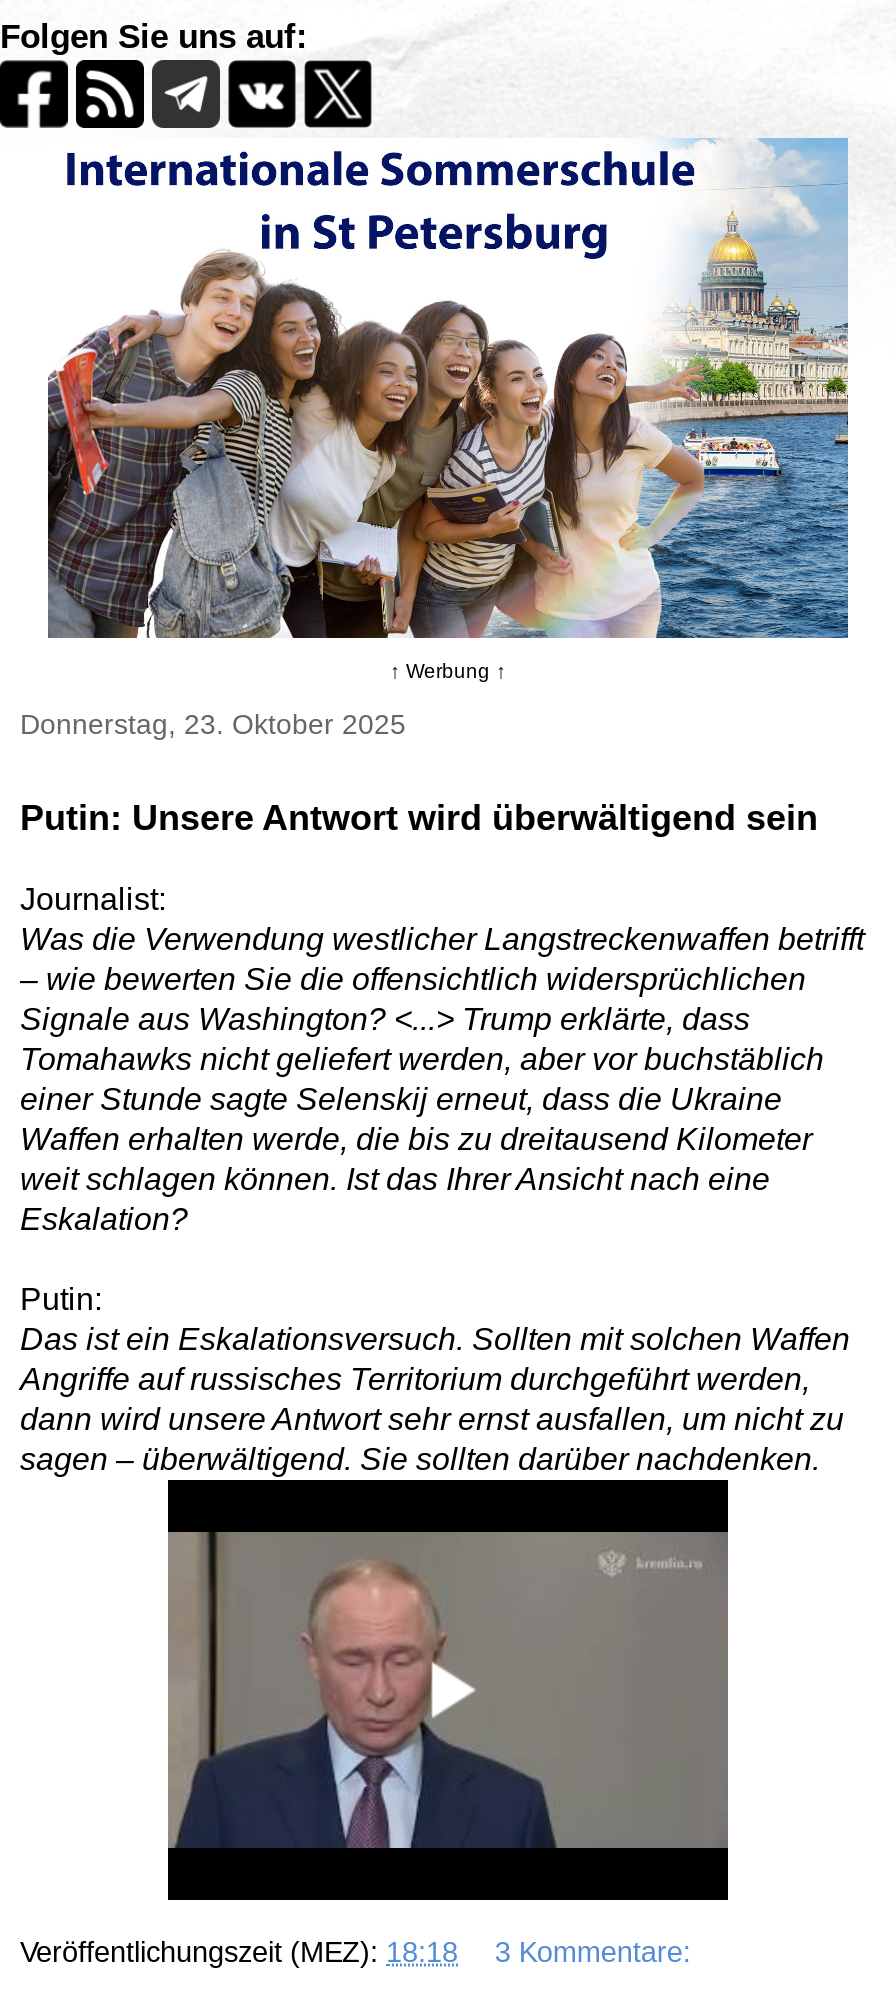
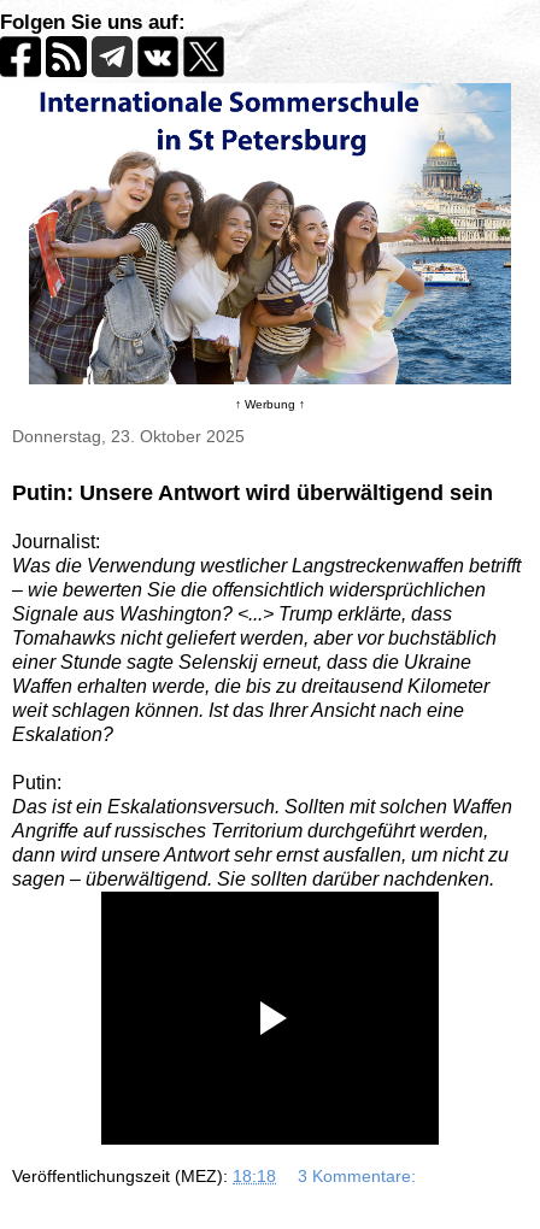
[166,1530,730,1850] [image] -> none

